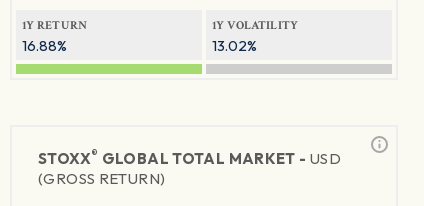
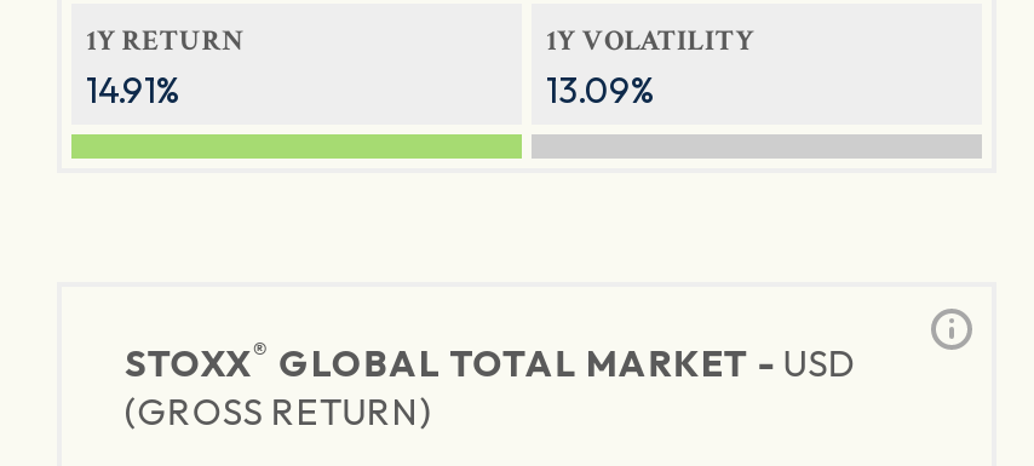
[22,36,67,55] 16.88% -> [86,67,180,113] 14.91%
[212,36,257,55] 13.02% -> [546,67,655,113] 13.09%

